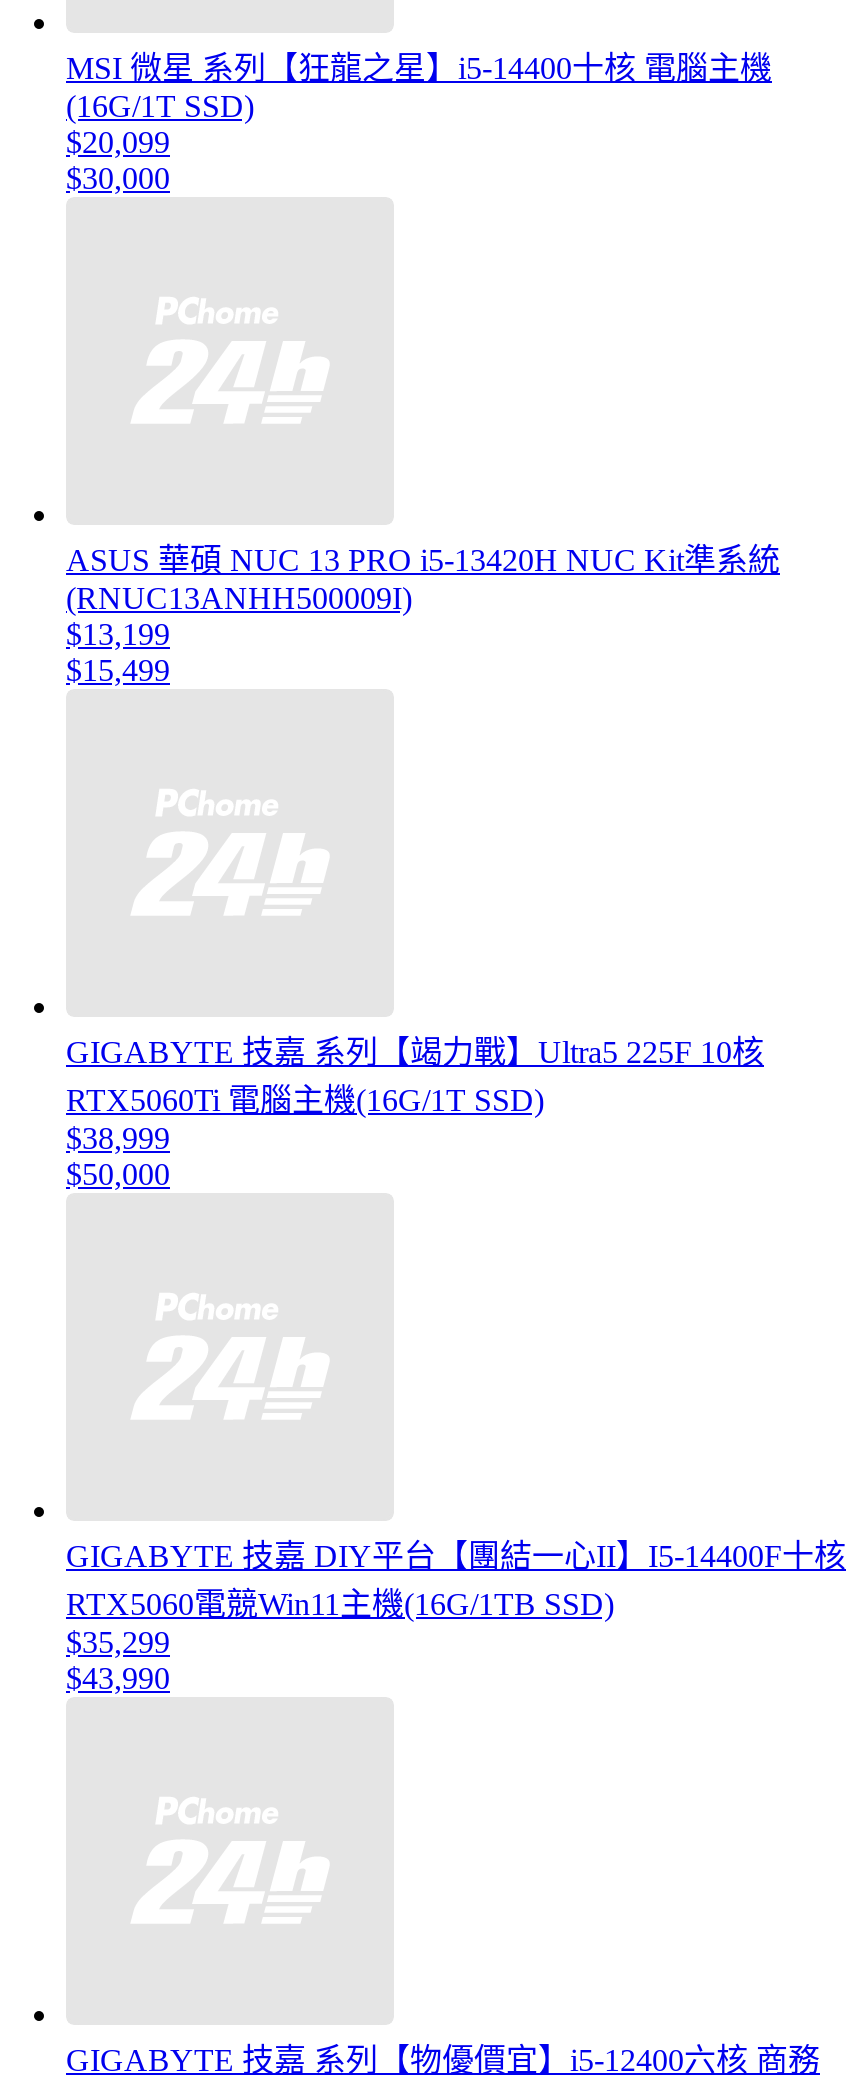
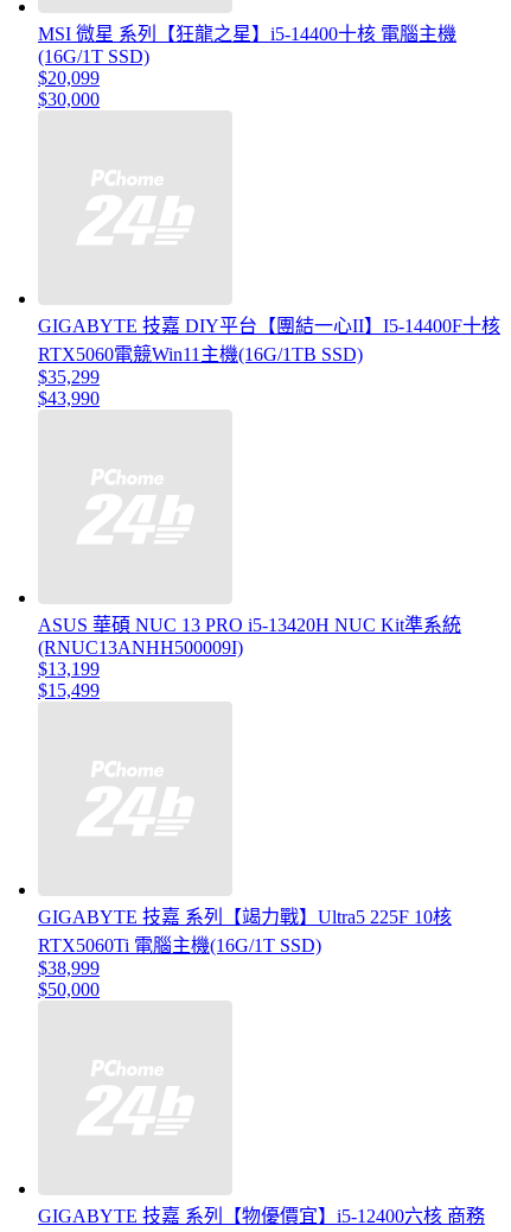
moved [66,544,780,1192] -> [38,615,461,1000]: ASUS 華碩 NUC 13 PRO i5-13420H NUC Kit準系統 | (RNUC13ANHH500009I) | $13,199 | $15,499 | GIGABYTE 技嘉 系列【竭力戰】Ultra5 225F 10核 | RTX5060Ti 電腦主機(16G/1T SSD) | $38,999 | $50,000
moved [66,1540,846,1696] -> [38,316,500,409]: GIGABYTE 技嘉 DIY平台【團結一心II】I5-14400F十核 | RTX5060電競Win11主機(16G/1TB SSD) | $35,299 | $43,990

